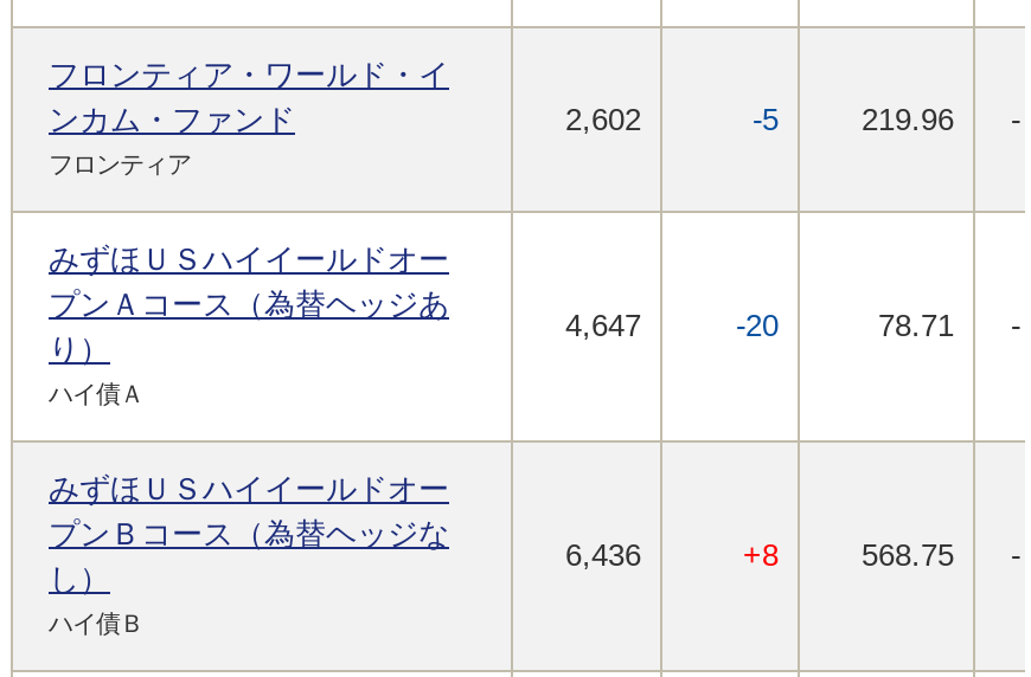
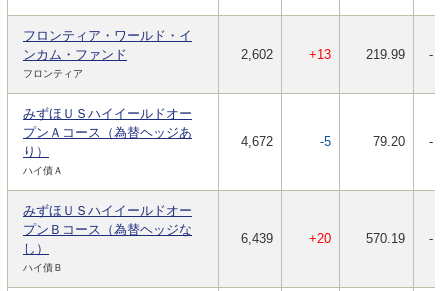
[753,102,779,138] -5 -> [309,47,331,62] +13
[862,102,954,138] 219.96 -> [366,47,405,62] 219.99
[565,308,641,344] 4,647 -> [241,134,273,149] 4,672
[736,308,779,344] -20 -> [320,134,331,149] -5
[878,308,954,344] 78.71 -> [373,134,405,149] 79.20
[565,538,641,574] 6,436 -> [241,231,273,246] 6,439
[743,538,779,574] +8 -> [309,231,331,246] +20
[862,538,954,574] 568.75 -> [366,231,405,246] 570.19

